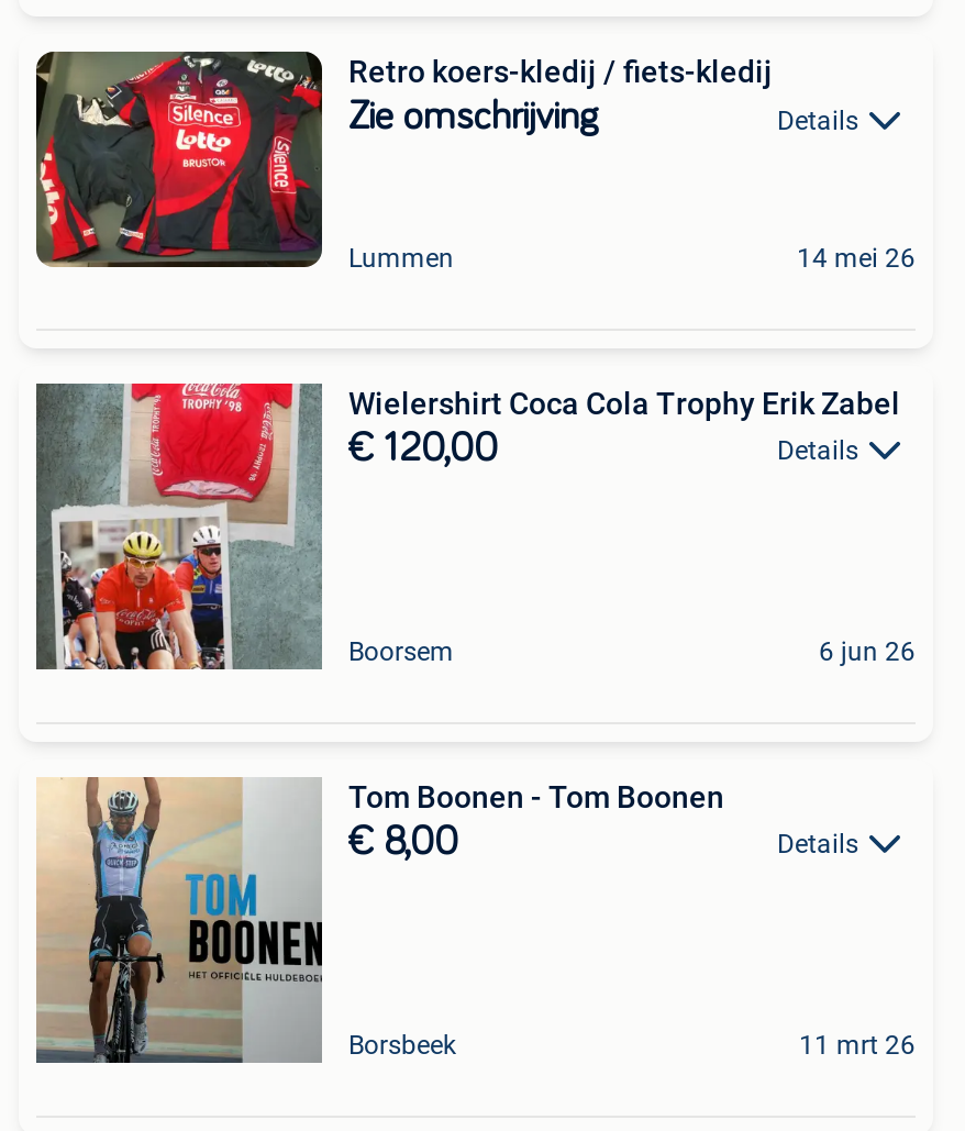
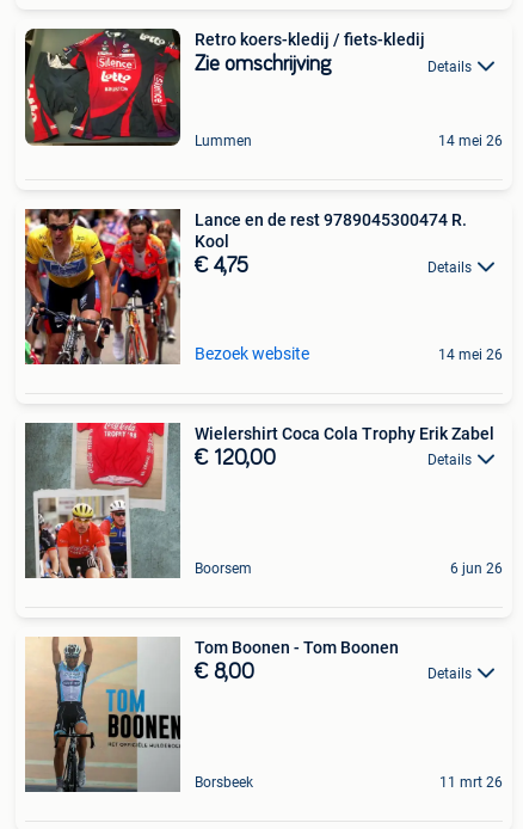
none -> [24,208,472,366] [image] | Lance en de rest 9789045300474 R. | Kool | € 4,75 | Details
none -> [195,344,503,363] Bezoek website | 14 mei 26

